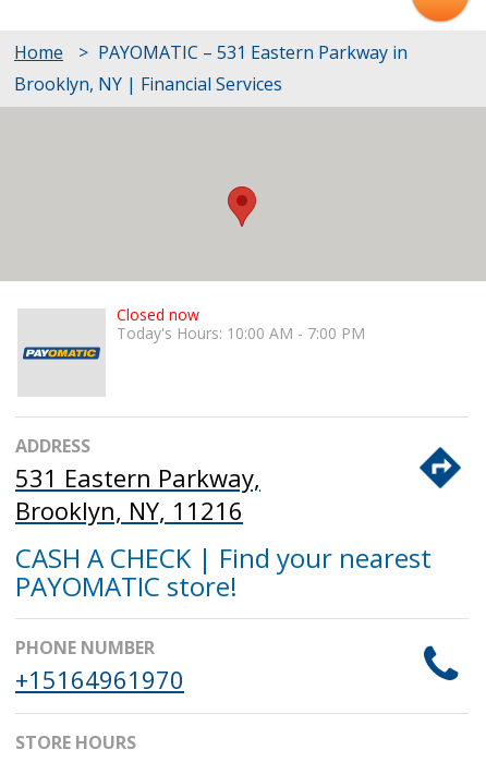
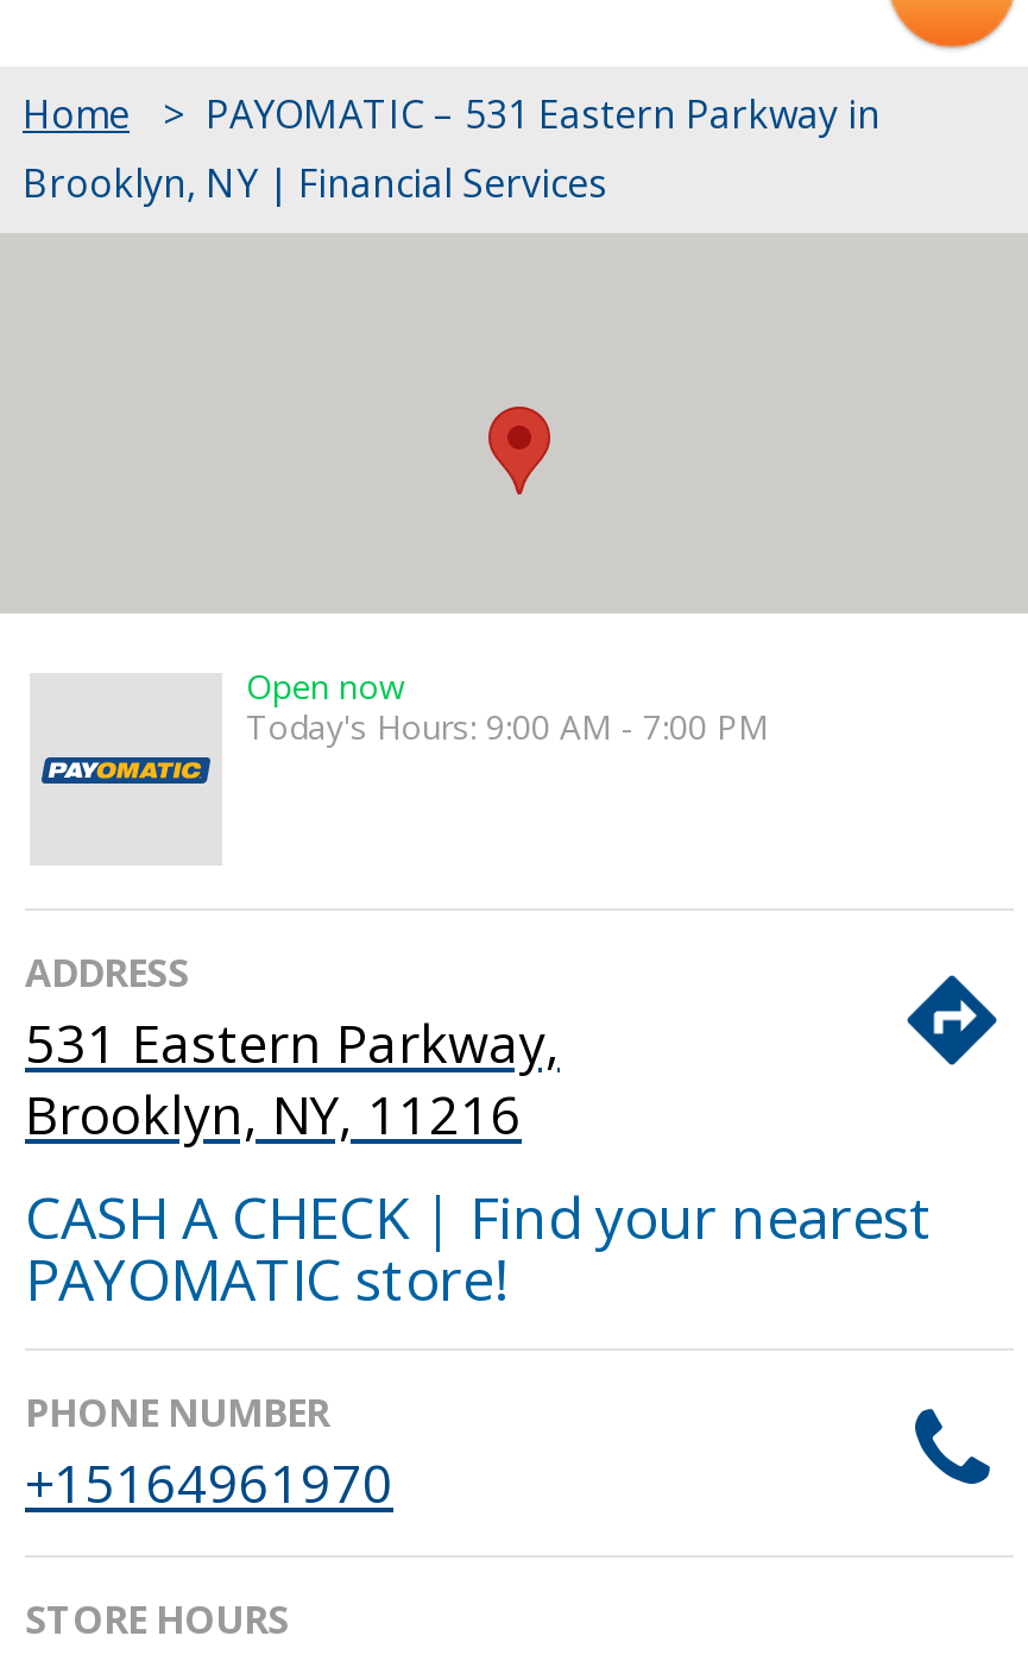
[117,304,199,325] Closed now -> [246,663,405,709] Open now
[117,323,365,343] Today's Hours: 10:00 AM - 7:00 PM -> [246,704,769,749] Today's Hours: 9:00 AM - 7:00 PM

